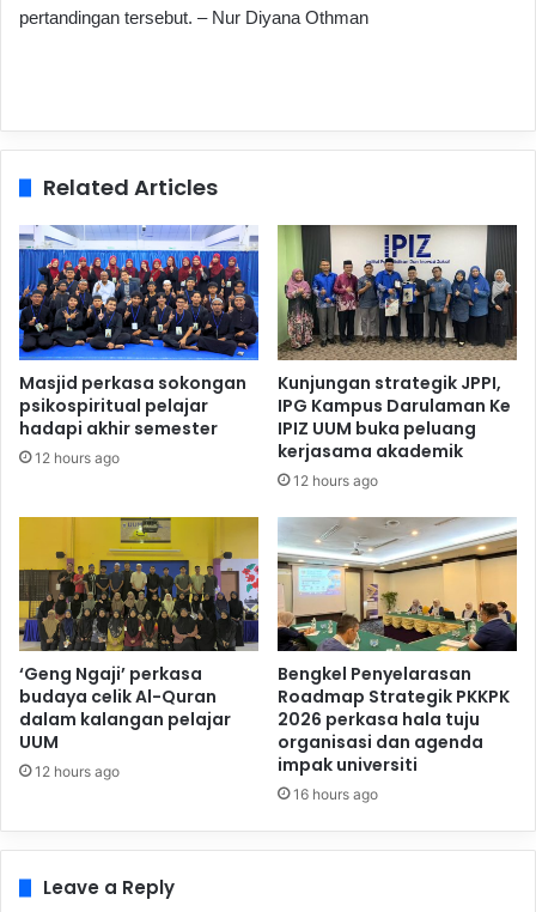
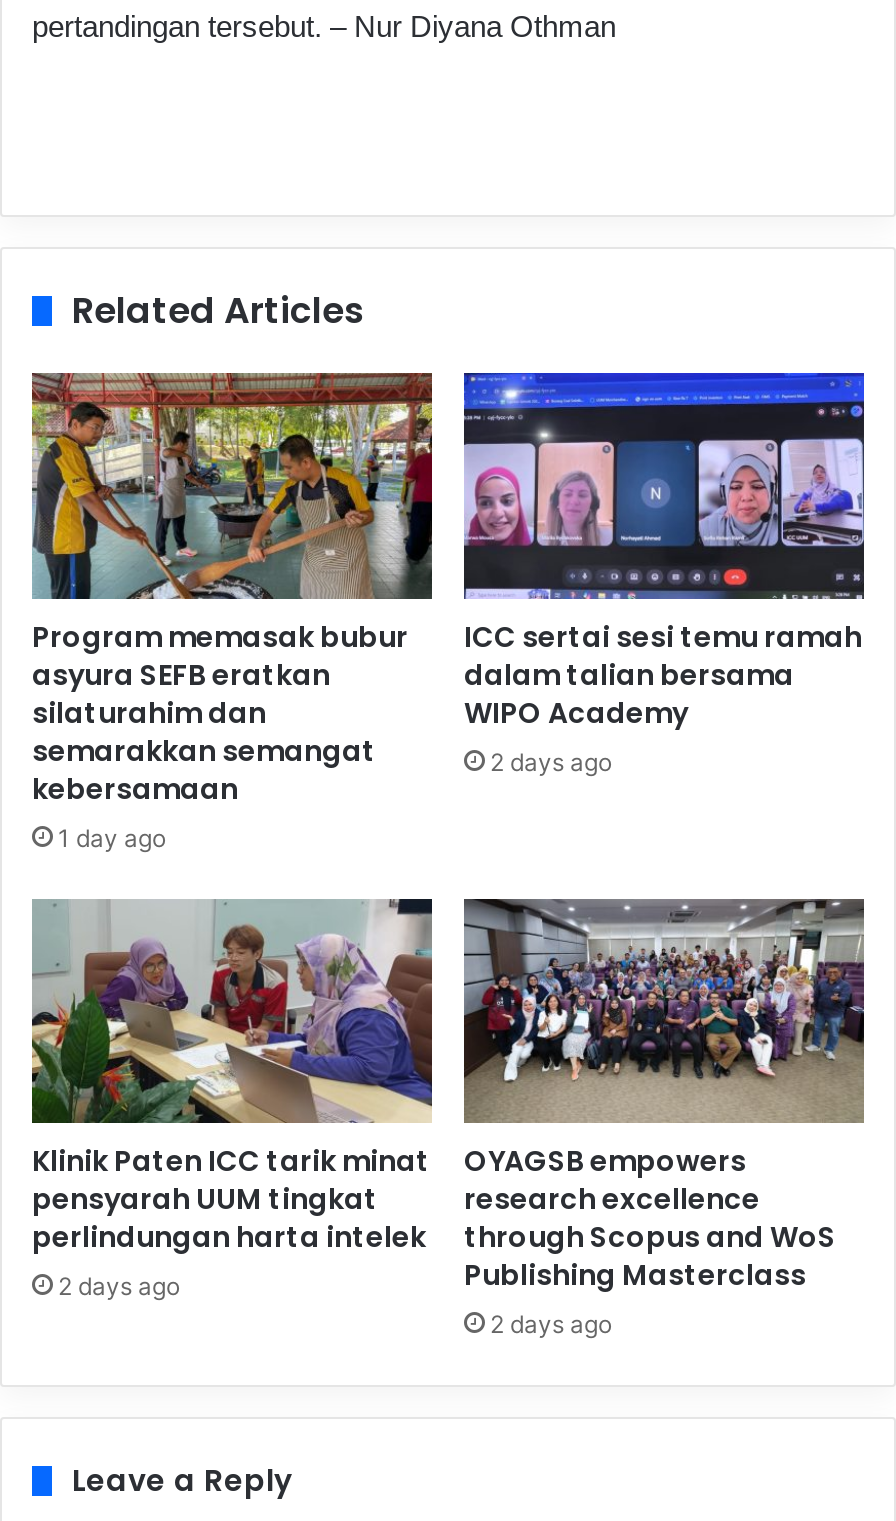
[18,225,260,466] [image] | Masjid perkasa sokongan | psikospiritual pelajar | hadapi akhir semester | 12 hours ago -> [30,371,434,852] [image] | Program memasak bubur | asyura SEFB eratkan | silaturahim dan | semarakkan semangat | kebersamaan | 1 day ago
[276,224,518,489] [image] | Kunjungan strategik JPPI, | IPG Kampus Darulaman Ke | IPIZ UUM buka peluang | kerjasama akademik | 12 hours ago -> [462,371,866,776] [image] | ICC sertai sesi temu ramah | dalam talian bersama | WIPO Academy | 2 days ago
[18,516,260,781] [image] | ‘Geng Ngaji’ perkasa | budaya celik Al-Quran | dalam kalangan pelajar | UUM | 12 hours ago -> [30,861,434,1302] [image] | Klinik Paten ICC tarik minat | pensyarah UUM tingkat | perlindungan harta intelek | 2 days ago
[276,516,518,803] [image] | Bengkel Penyelarasan | Roadmap Strategik PKKPK | 2026 perkasa hala tuju | organisasi dan agenda | impak universiti | 16 hours ago -> [462,861,866,1340] [image] | OYAGSB empowers | research excellence | through Scopus and WoS | Publishing Masterclass | 2 days ago

